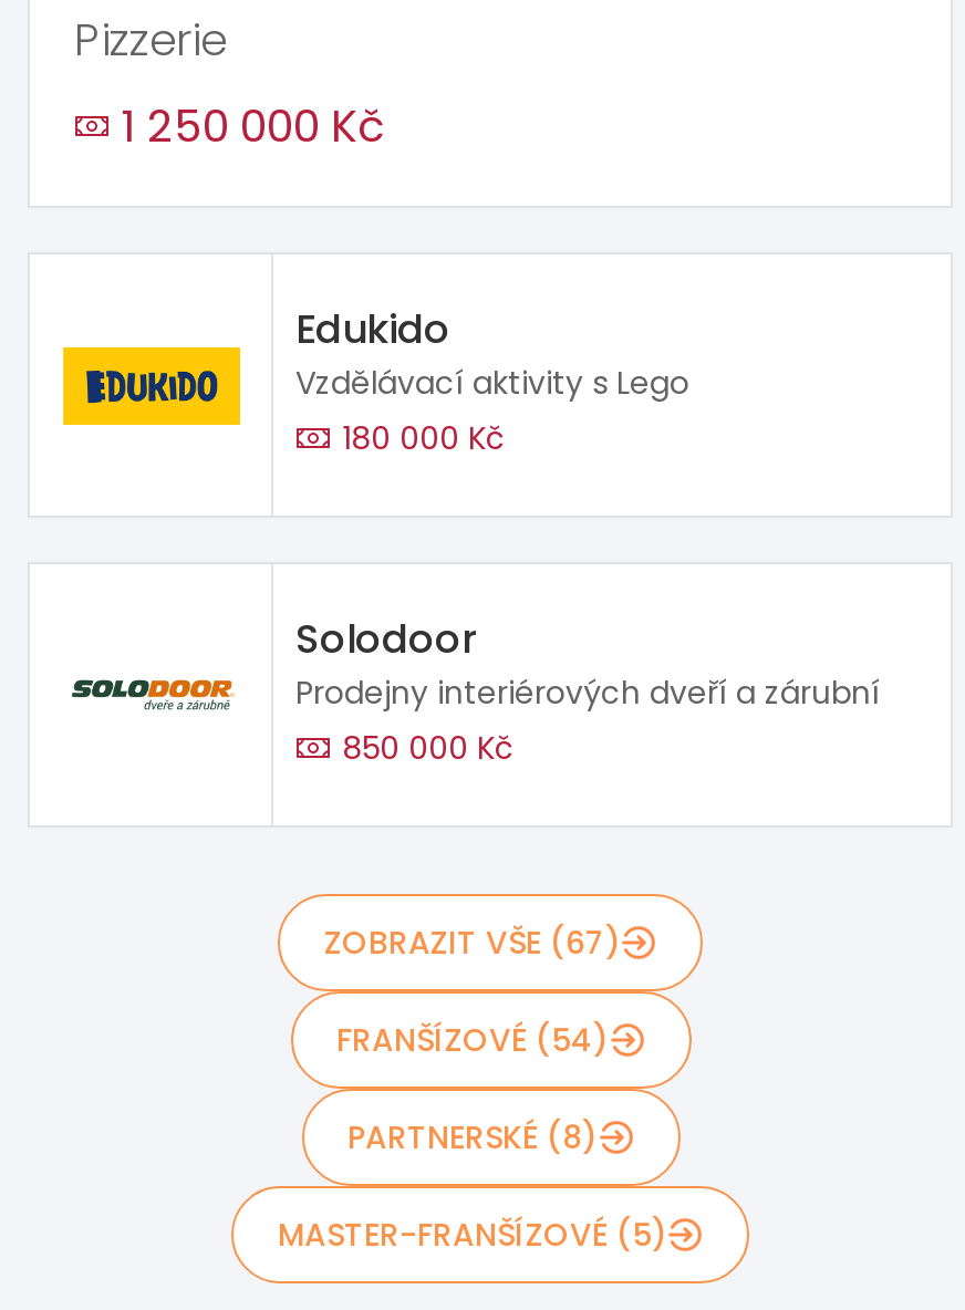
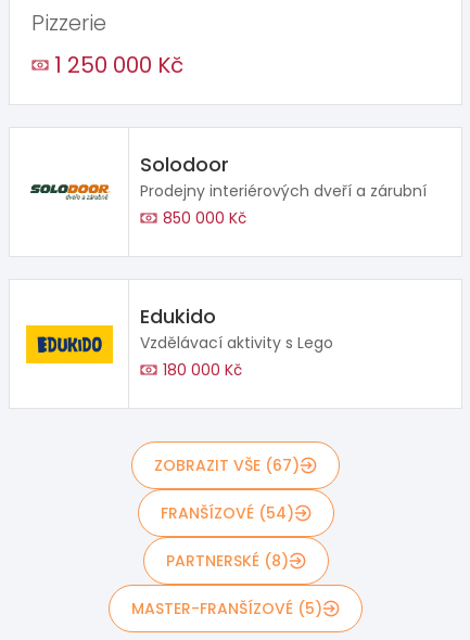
moved [61,302,689,461] -> [25,303,333,381]: [image] | Edukido | Vzdělávací aktivity s Lego | 180 000 Kč
moved [295,611,880,771] -> [140,151,427,229]: Solodoor | Prodejny interiérových dveří a zárubní | 850 000 Kč

